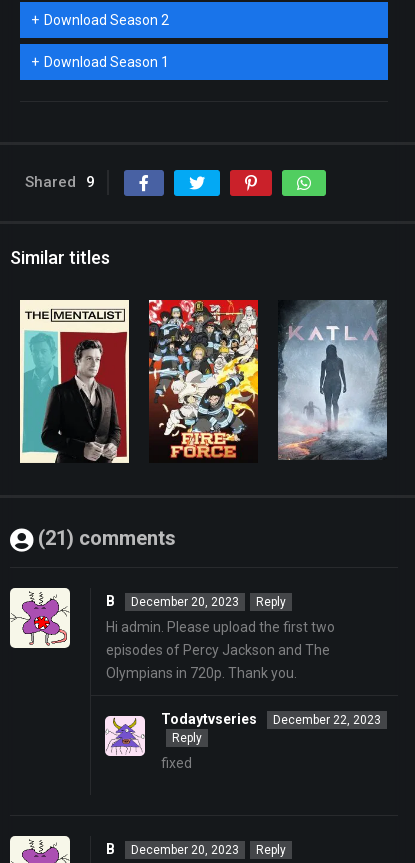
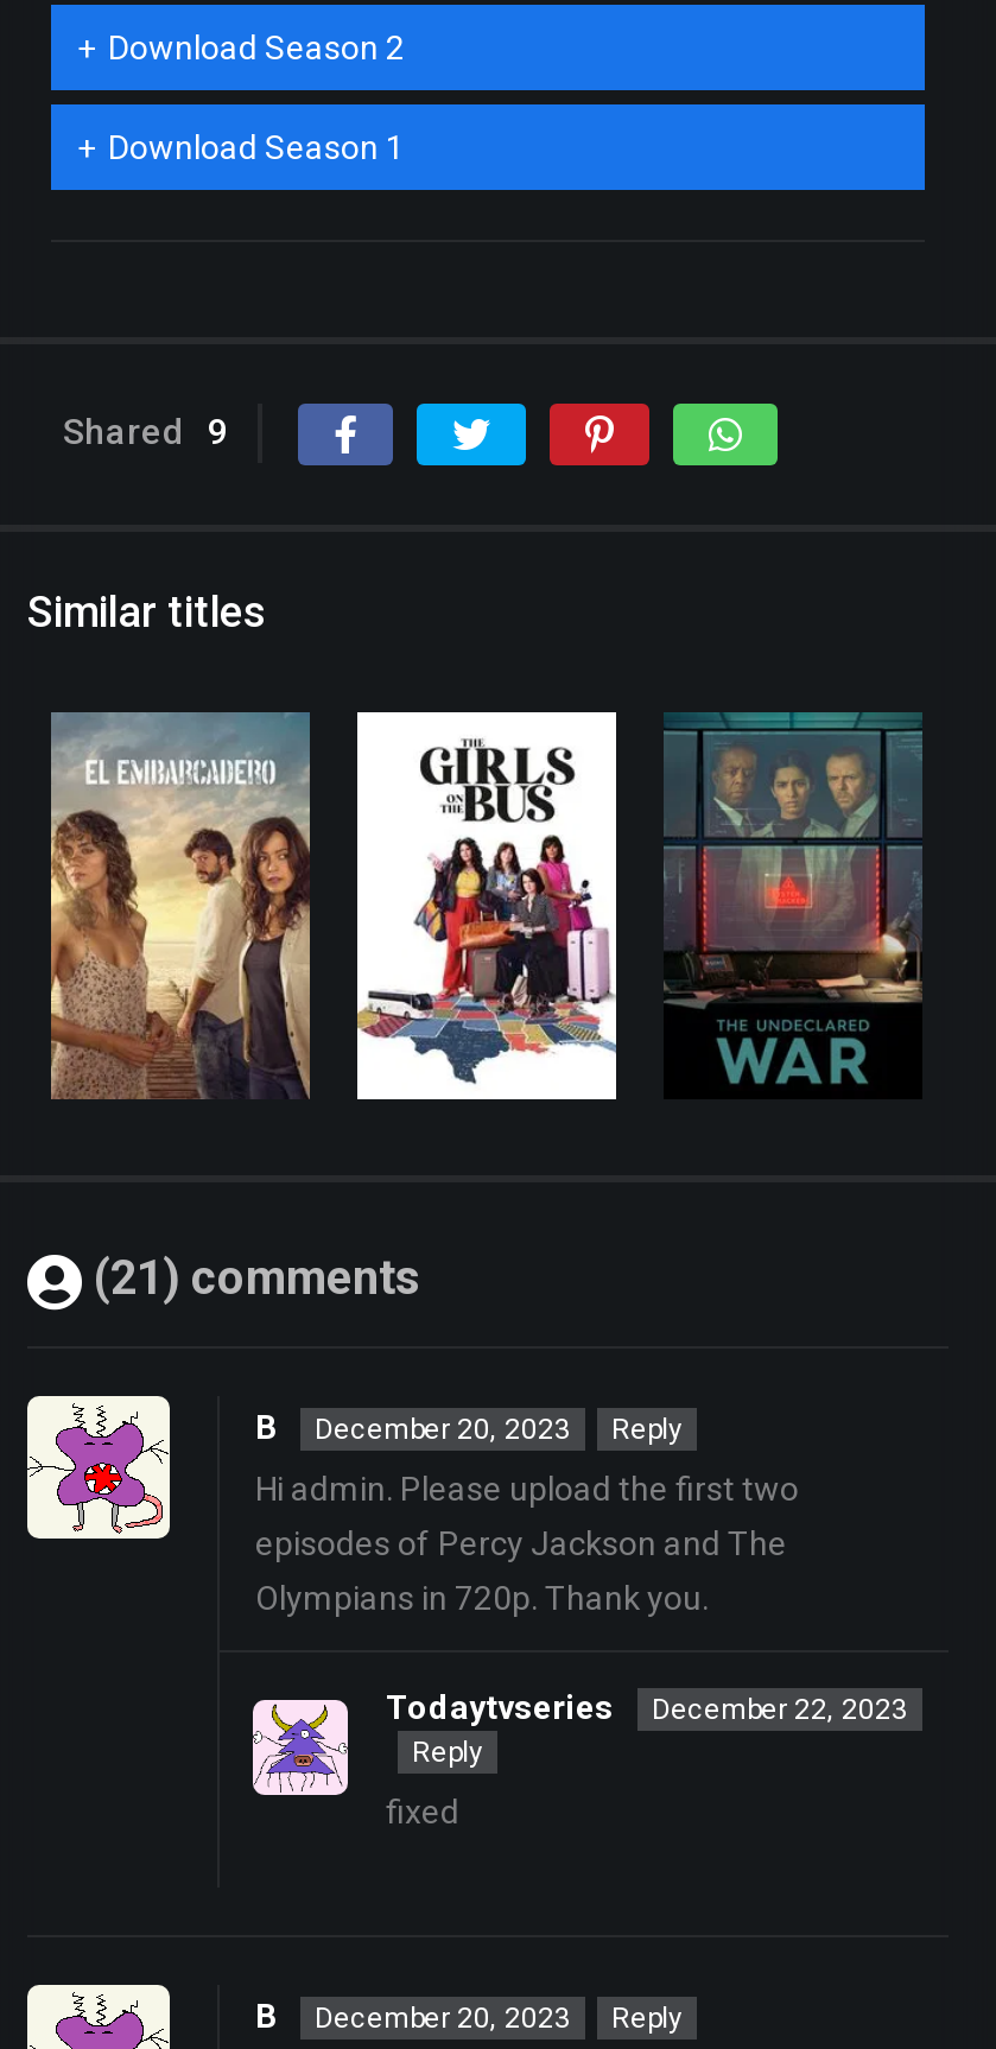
[19,299,130,464] [image] -> [49,712,312,1099] [image]
[148,299,259,463] [image] -> [355,710,618,1102] [image]
[277,300,388,461] [image] -> [664,712,922,1095] [image]

